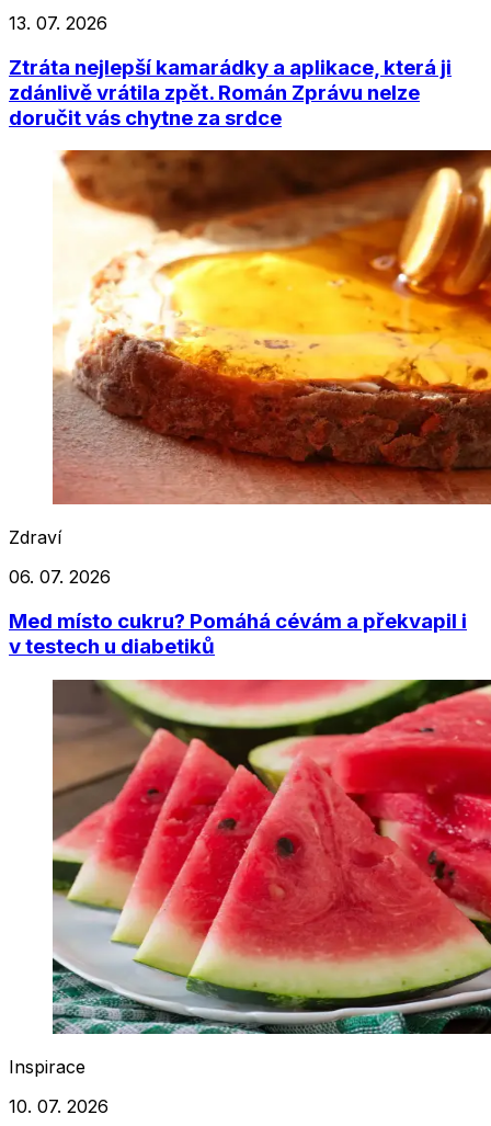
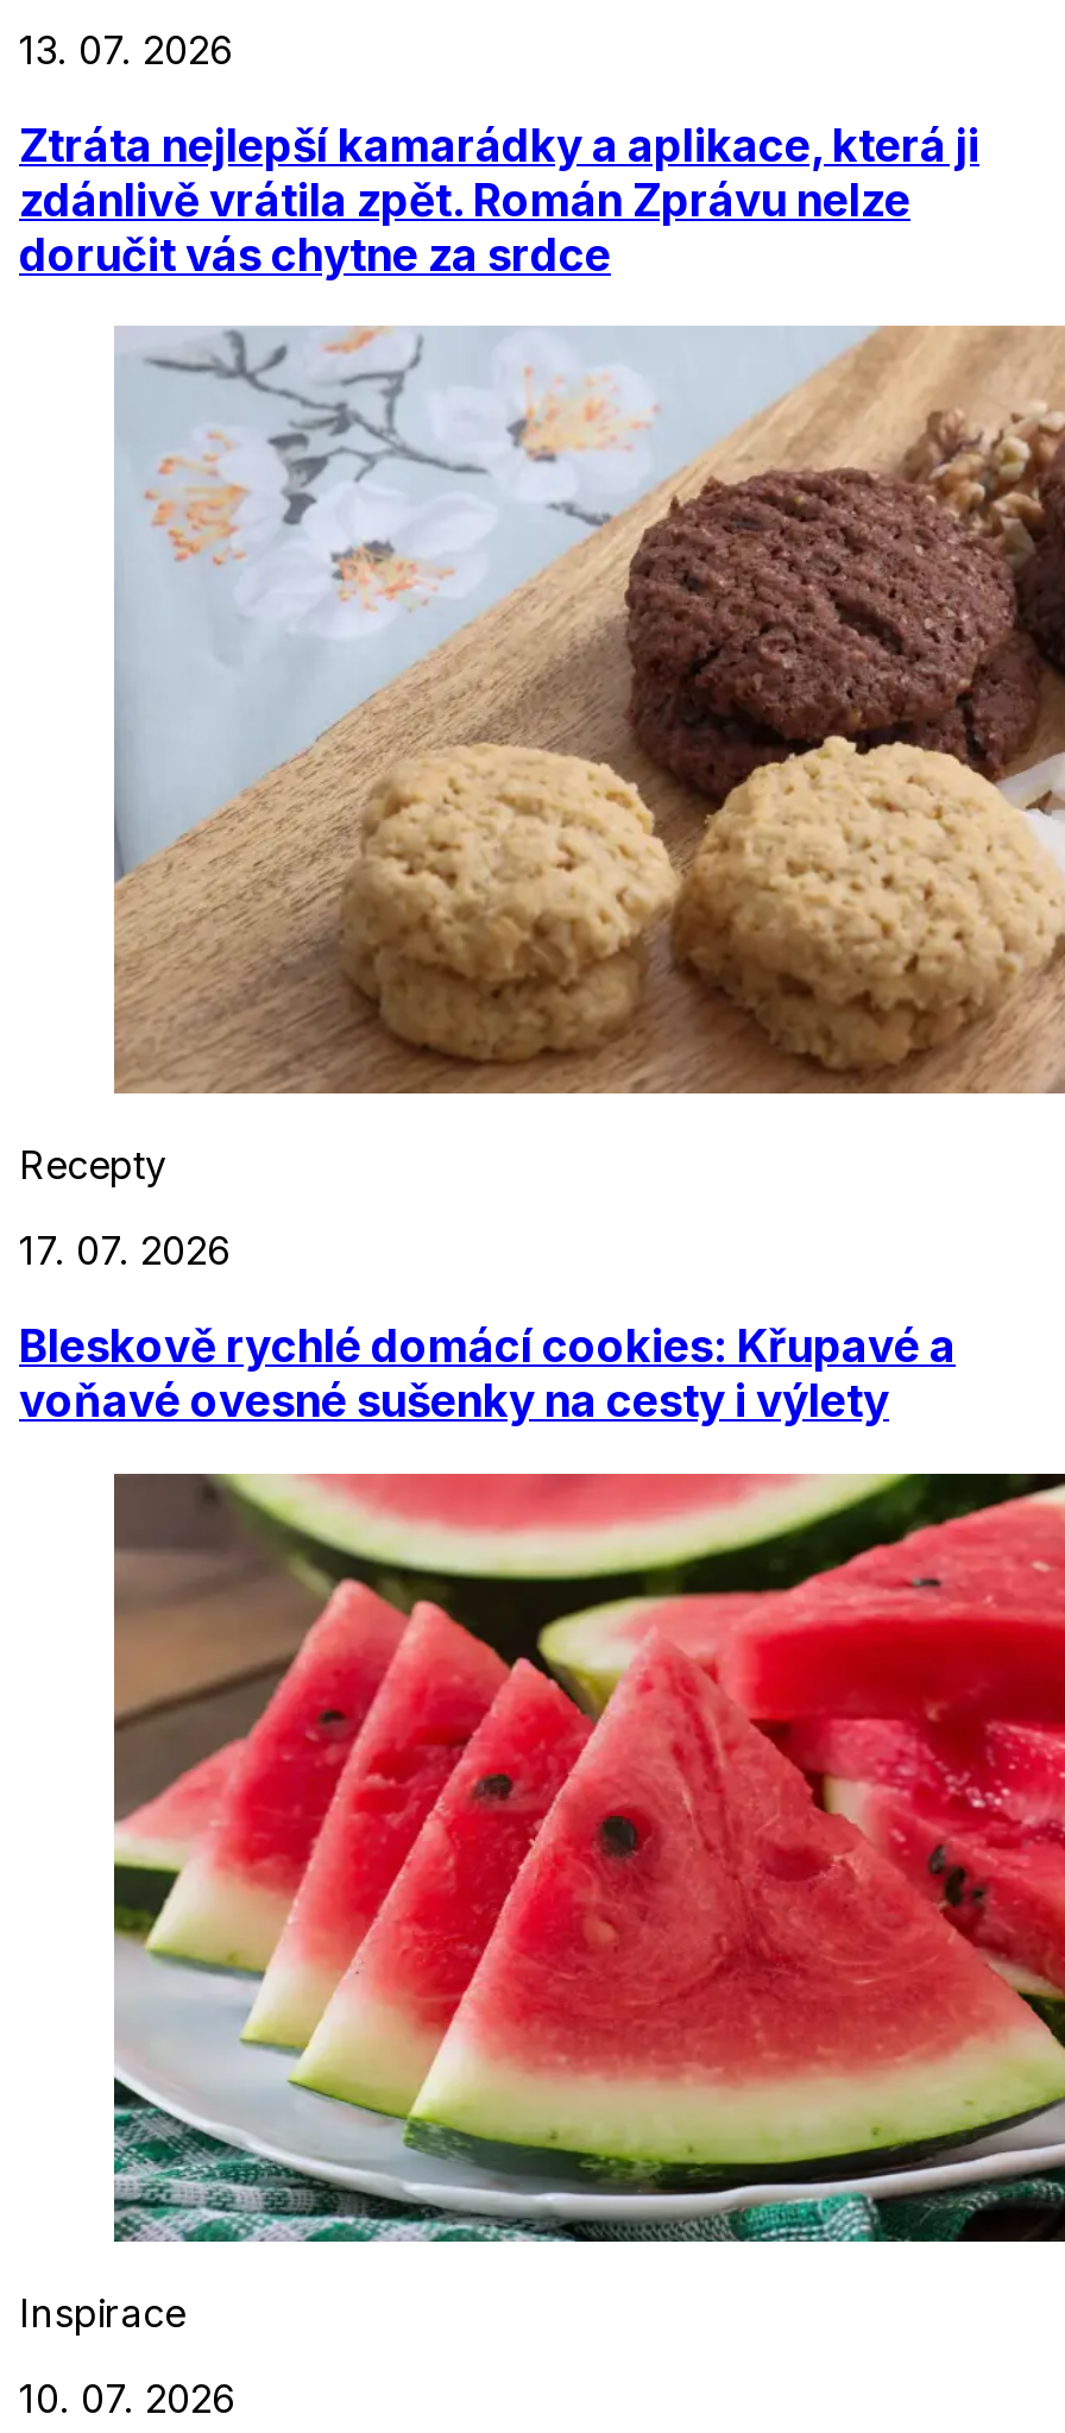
[9,149,488,548] [image] | Zdraví -> [19,326,1058,1189] [image] | Recepty
[9,566,111,588] 06. 07. 2026 -> [19,1227,231,1275] 17. 07. 2026
[9,609,467,659] Med místo cukru? Pomáhá cévám a překvapil i | v testech u diabetiků -> [19,1319,956,1429] Bleskově rychlé domácí cookies: Křupavé a | voňavé ovesné sušenky na cesty i výlety

